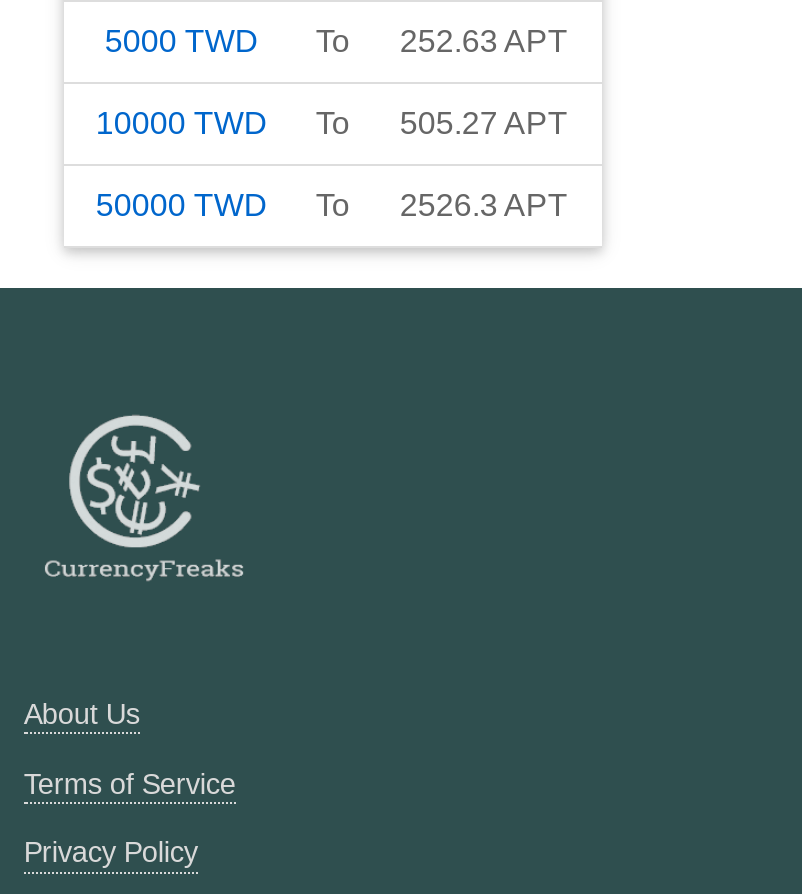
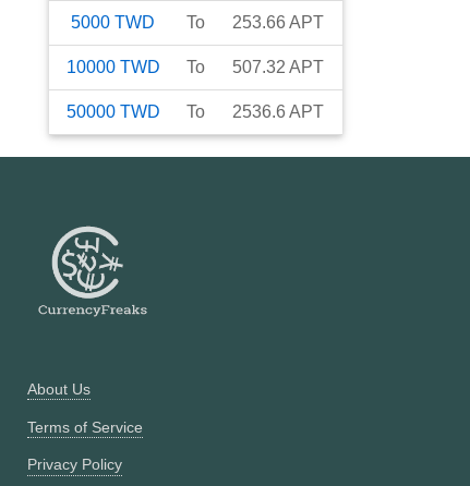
[105,24,568,58] 5000 TWD To 252.63 APT -> [71,13,324,31] 5000 TWD To 253.66 APT
[96,106,568,140] 10000 TWD To 505.27 APT -> [66,58,324,76] 10000 TWD To 507.32 APT
[96,188,568,222] 50000 TWD To 2526.3 APT -> [66,102,324,121] 50000 TWD To 2536.6 APT

